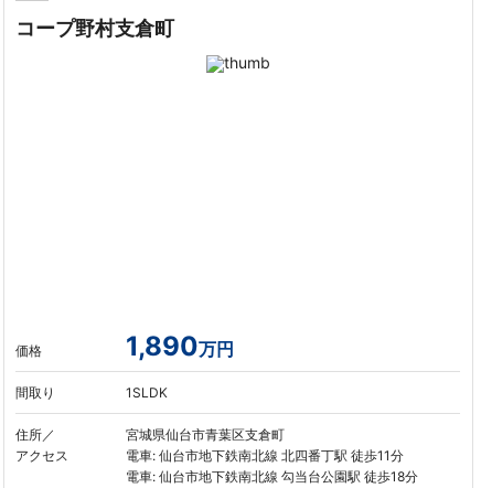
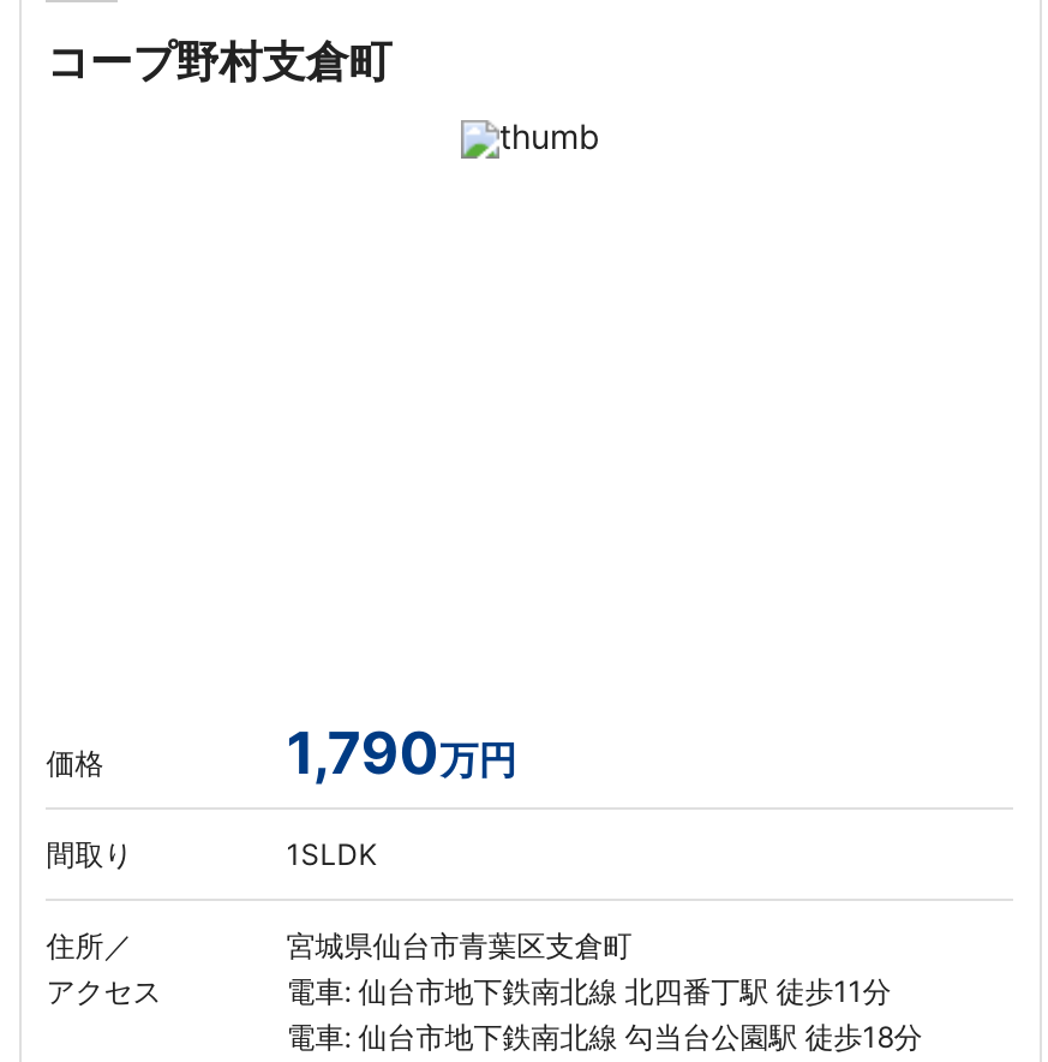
[126,331,234,363] 1,890万円 -> [286,719,517,789] 1,790万円

